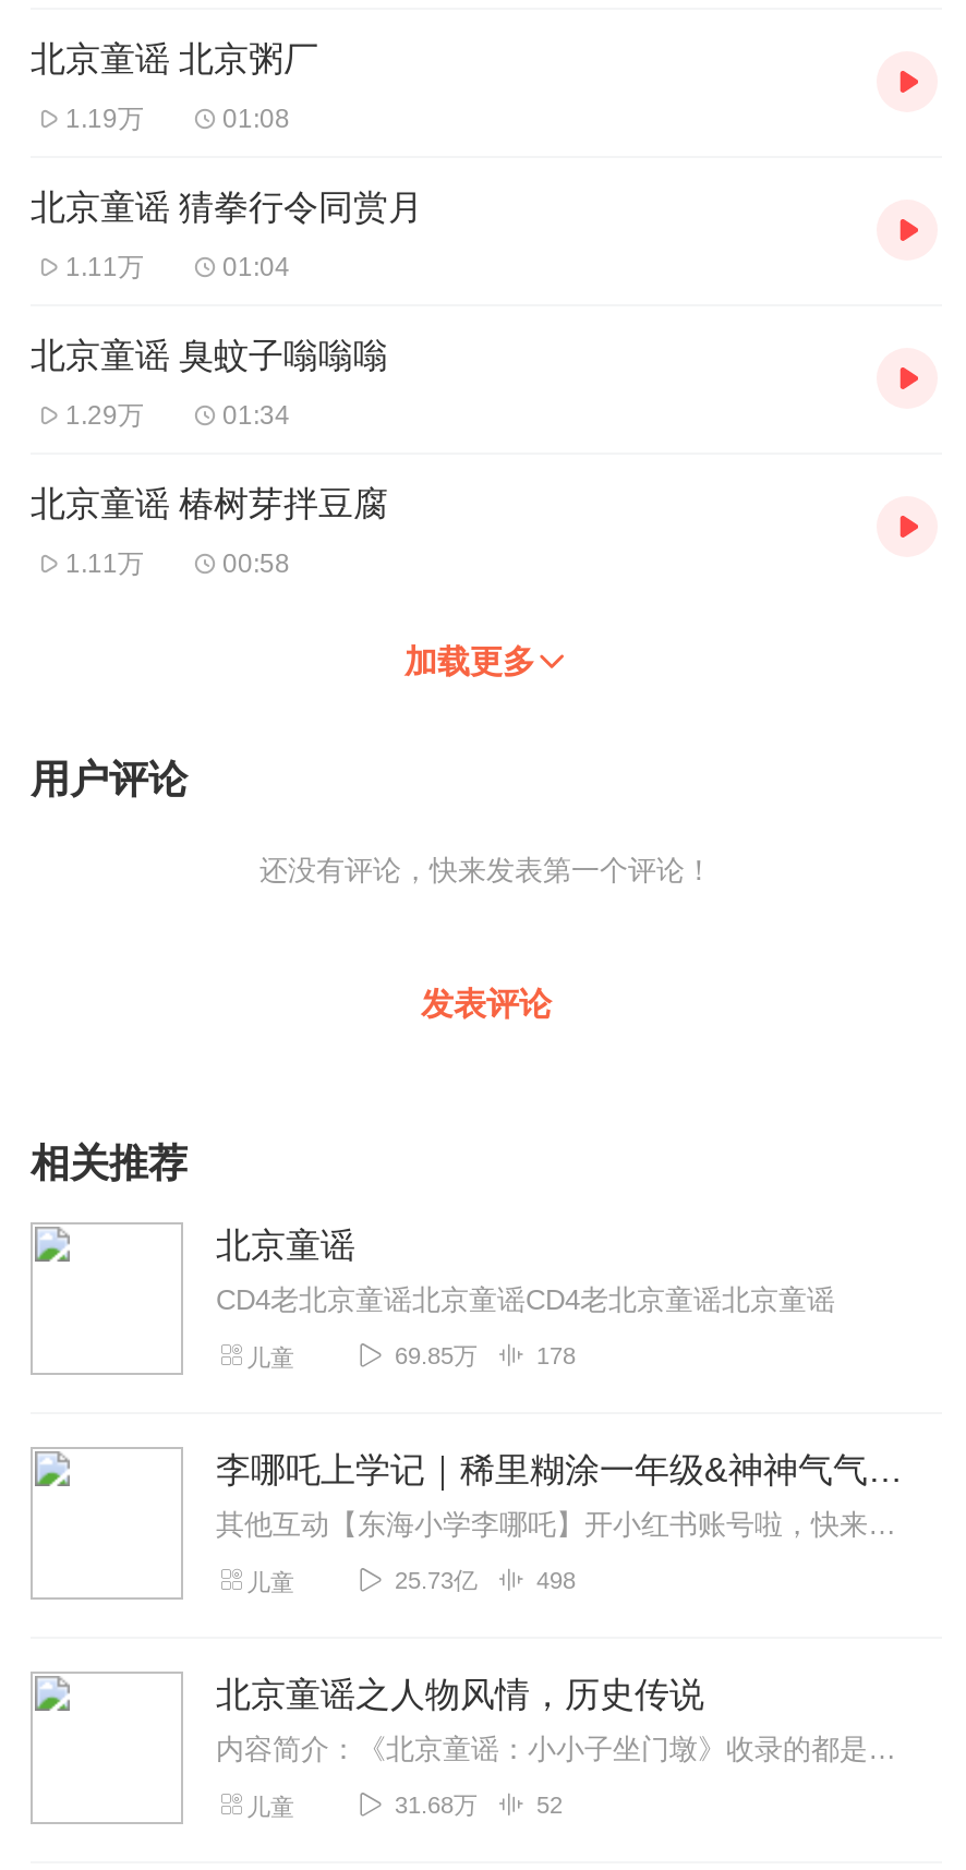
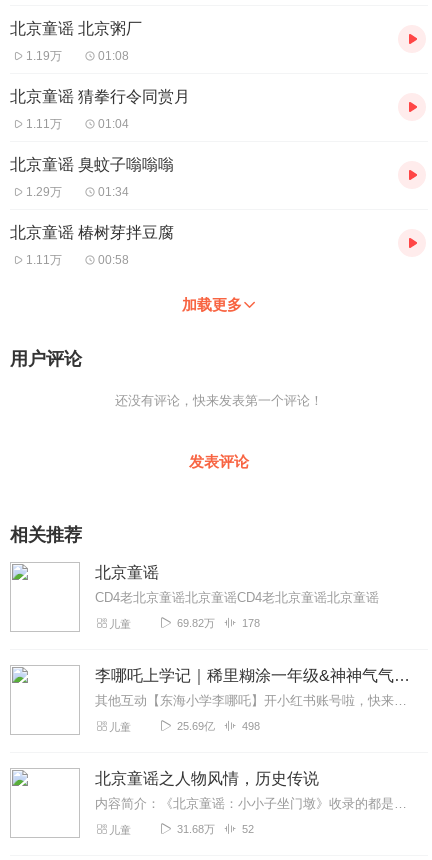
[395,1342,478,1368] 69.85万 -> [177,617,215,629] 69.82万
[395,1567,478,1593] 25.73亿 -> [177,720,215,732] 25.69亿

